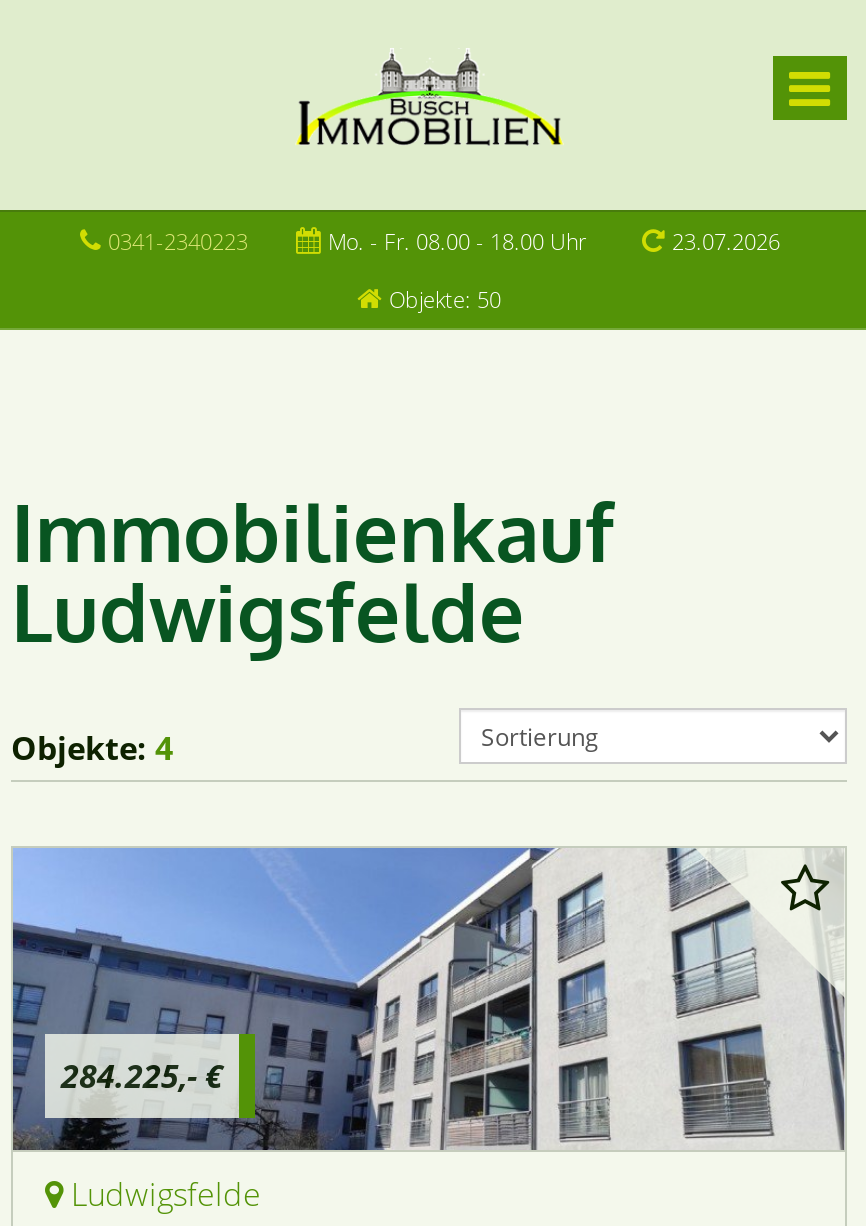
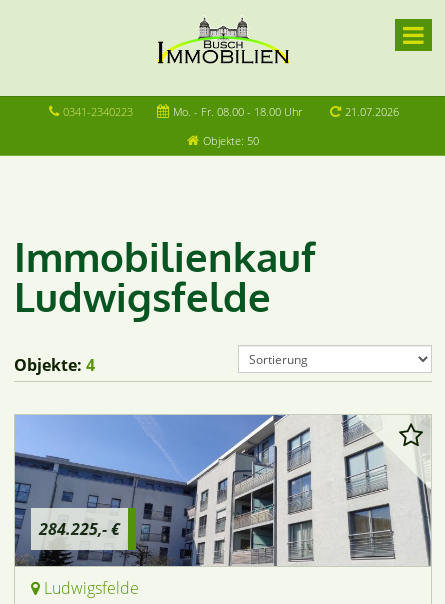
[666,226,780,256] 23.07.2026 -> [341,104,398,119] 21.07.2026

